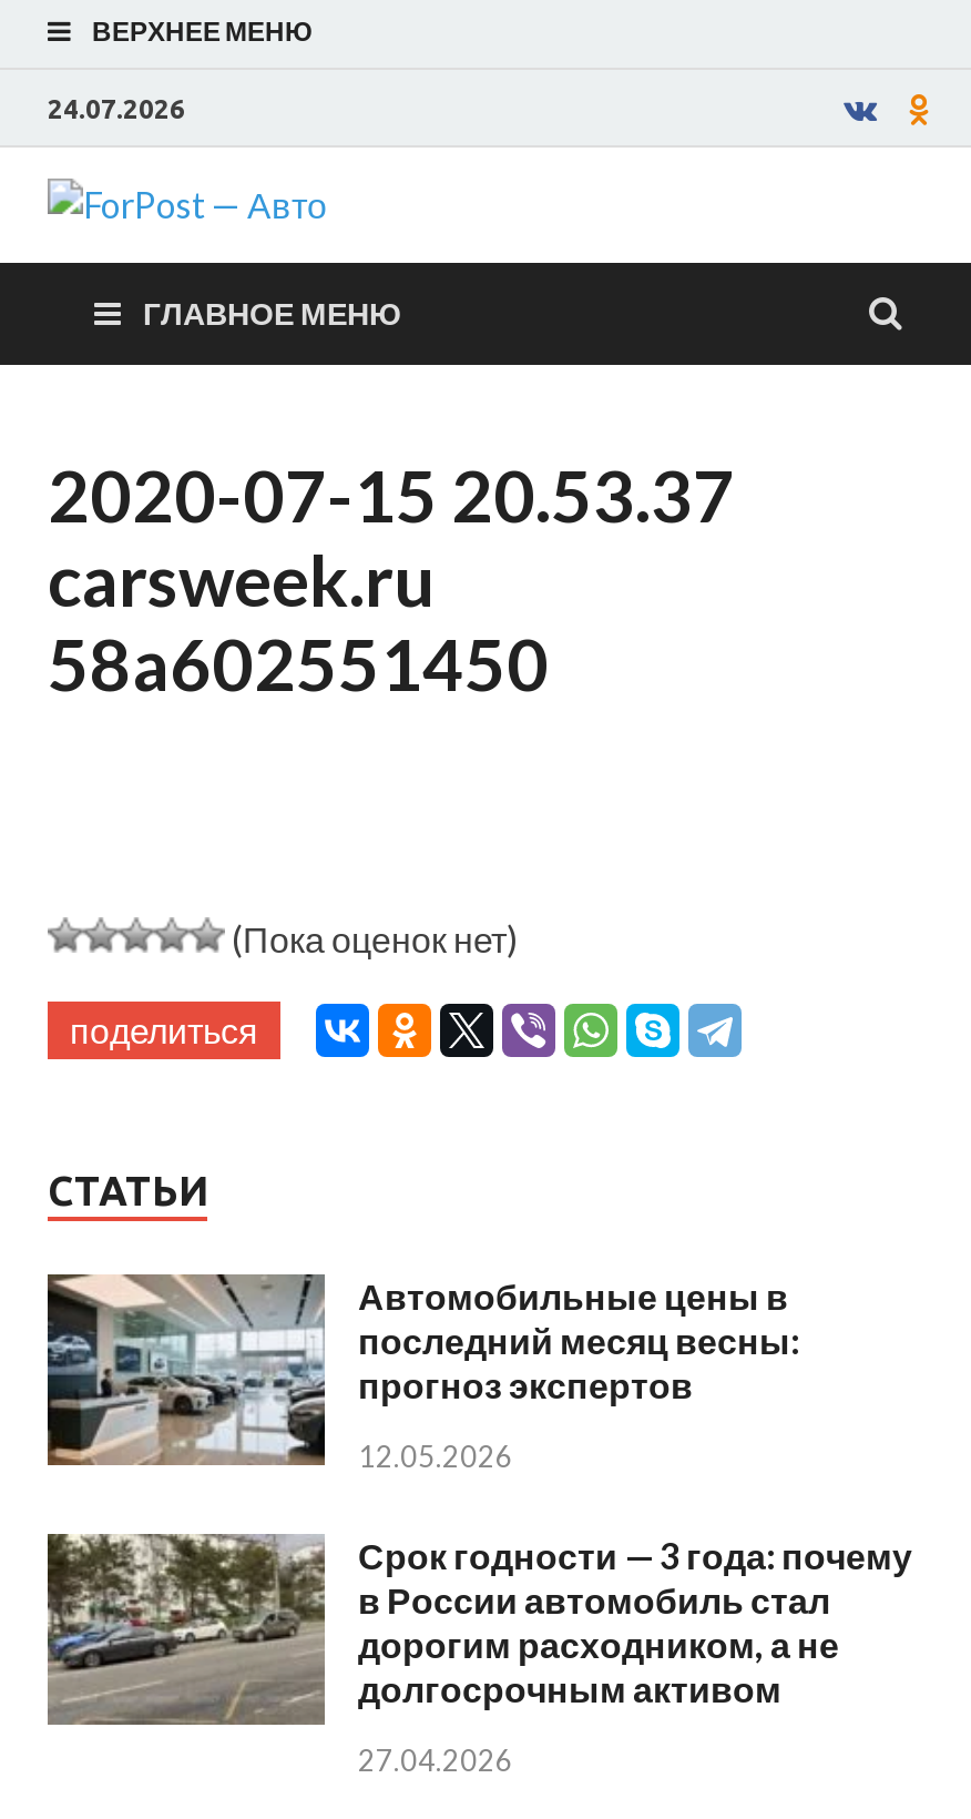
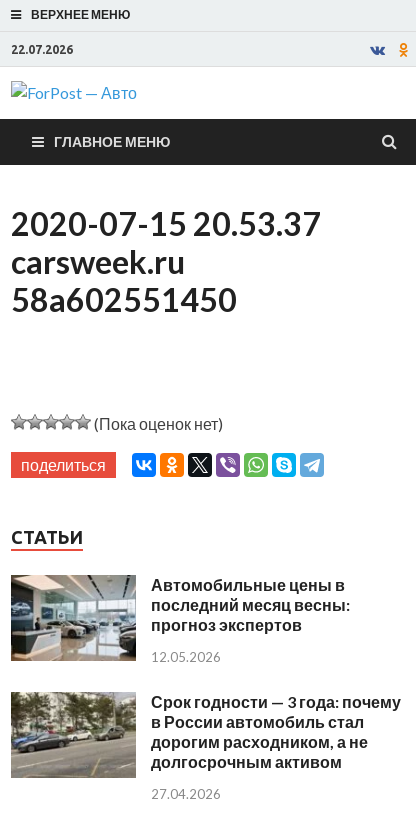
[48,93,185,122] 24.07.2026 -> [11,42,73,55] 22.07.2026

